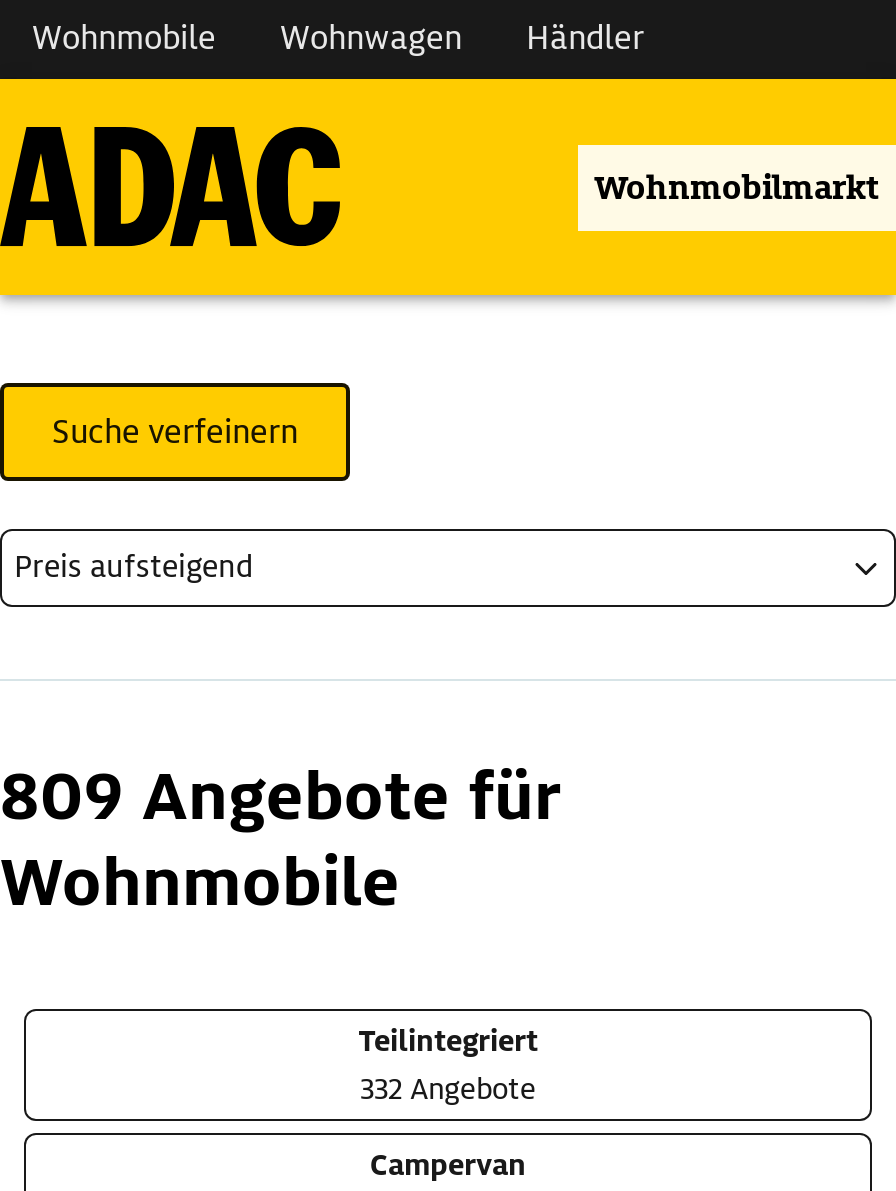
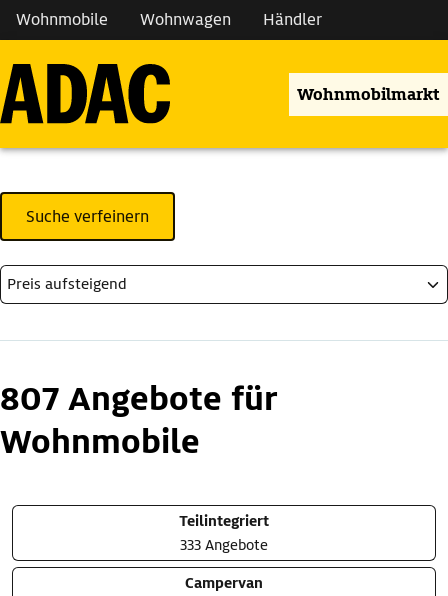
[0,754,560,840] 809 Angebote für -> [0,377,277,420] 807 Angebote für
[360,1070,536,1108] 332 Angebote -> [180,535,268,554] 333 Angebote

